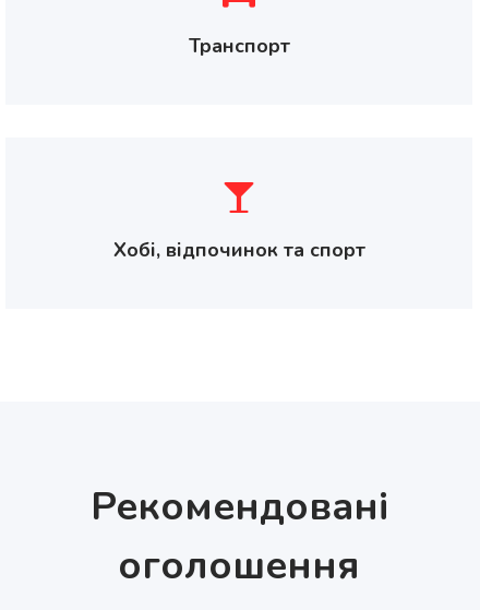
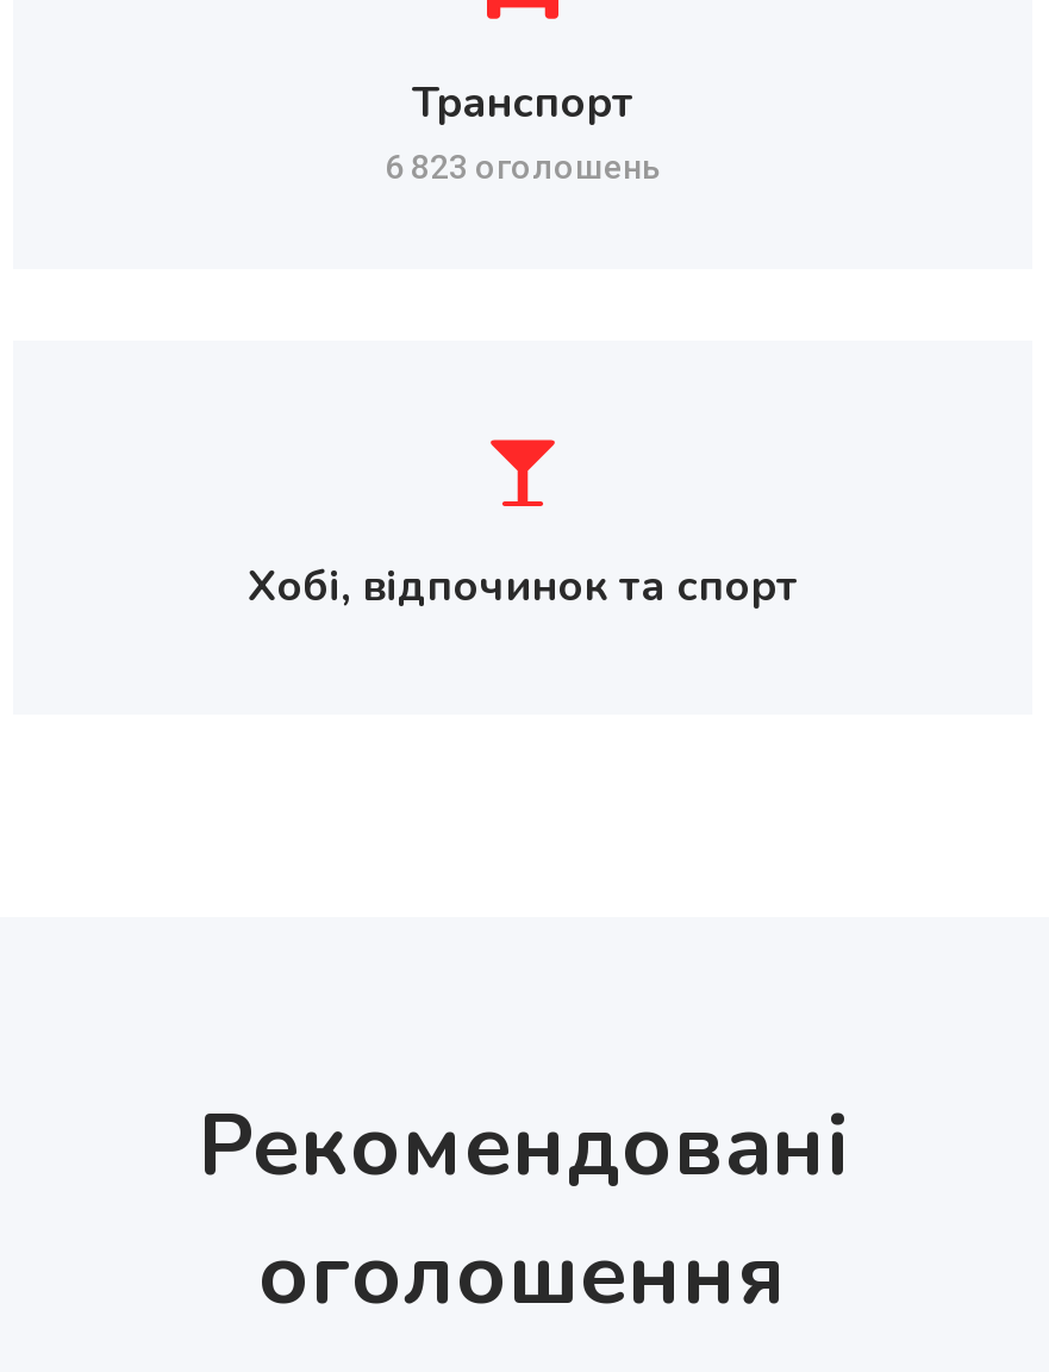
none -> [385,148,661,186] 6 823 оголошень

